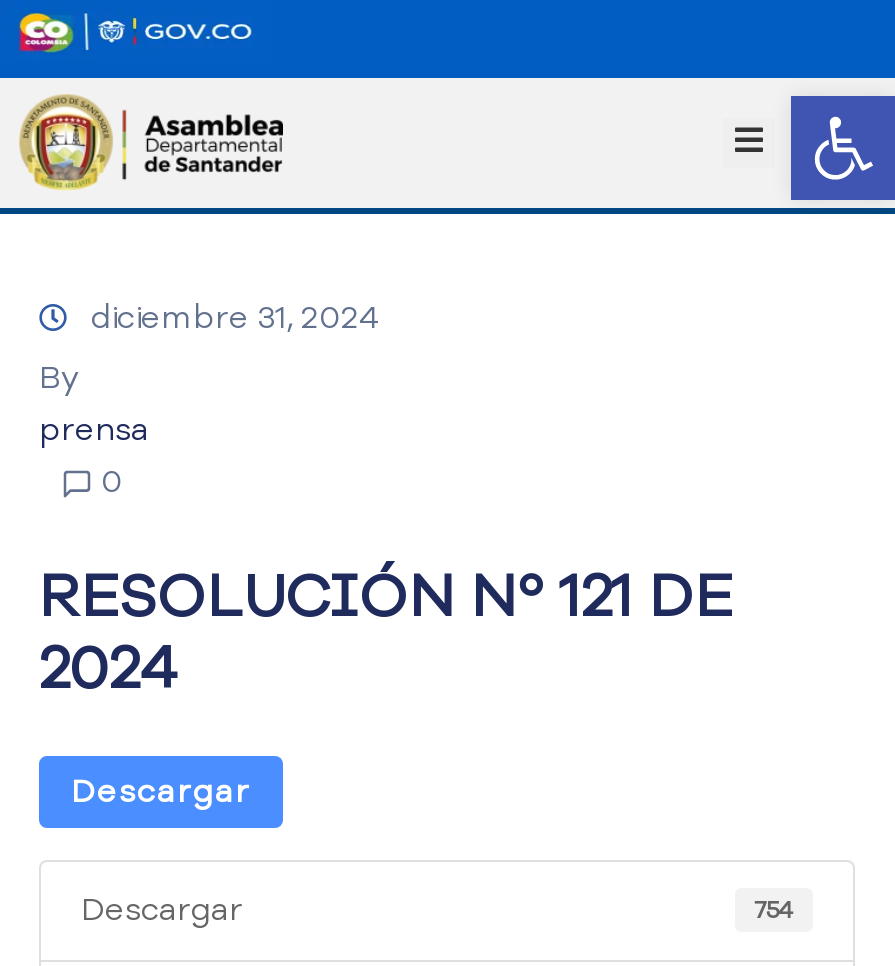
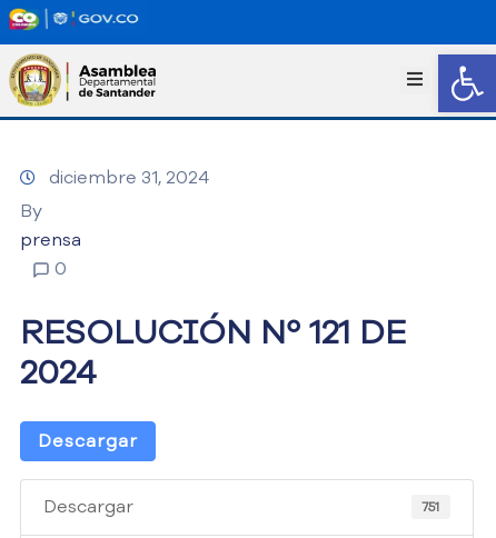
[754,894,794,926] 754 -> [422,498,440,516] 751

